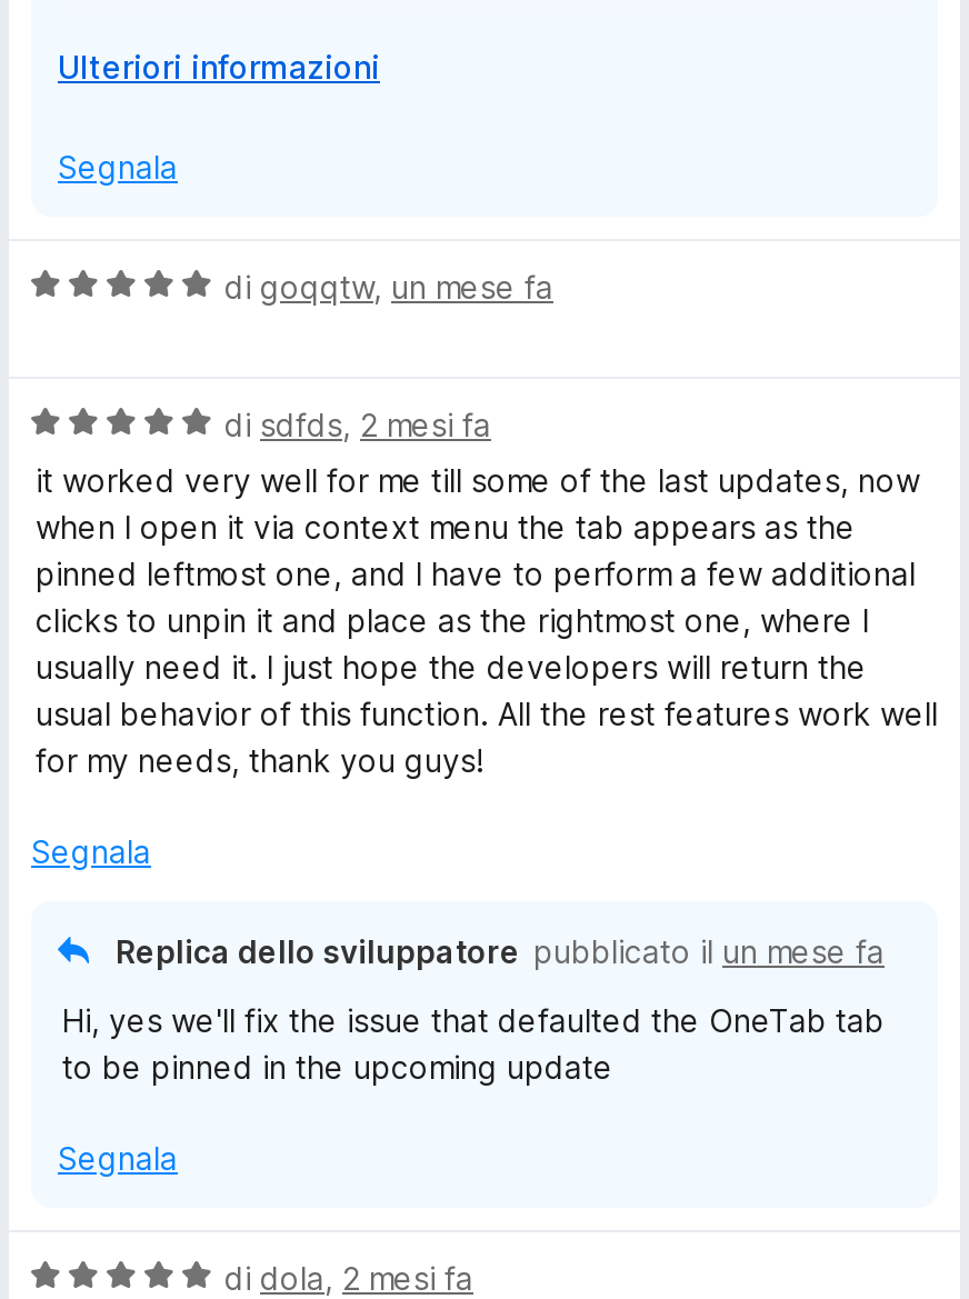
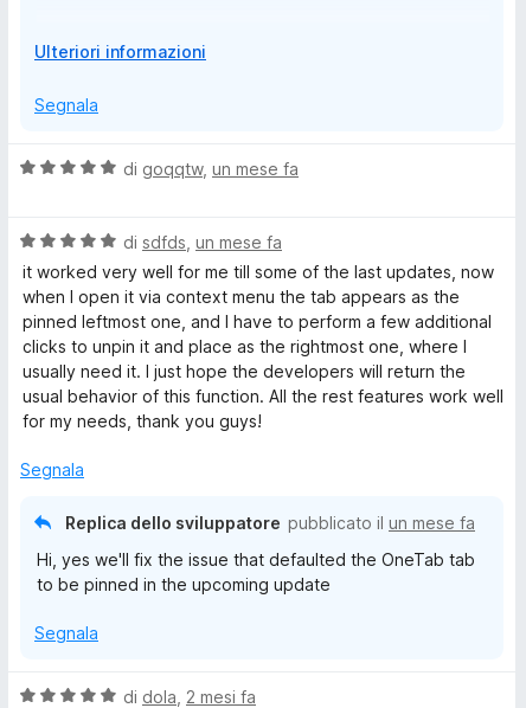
[224,406,491,443] di sdfds, 2 mesi fa -> [123,232,282,252] di sdfds, un mese fa

